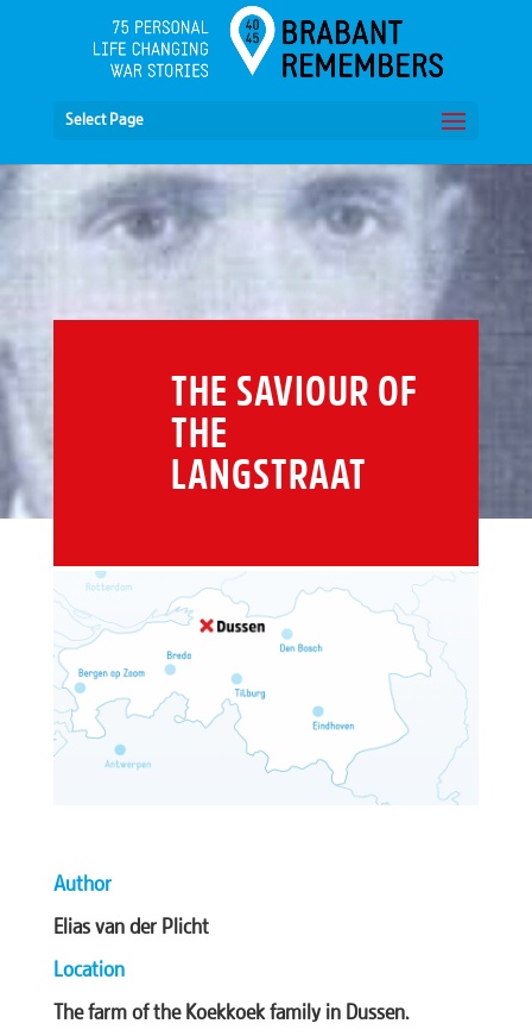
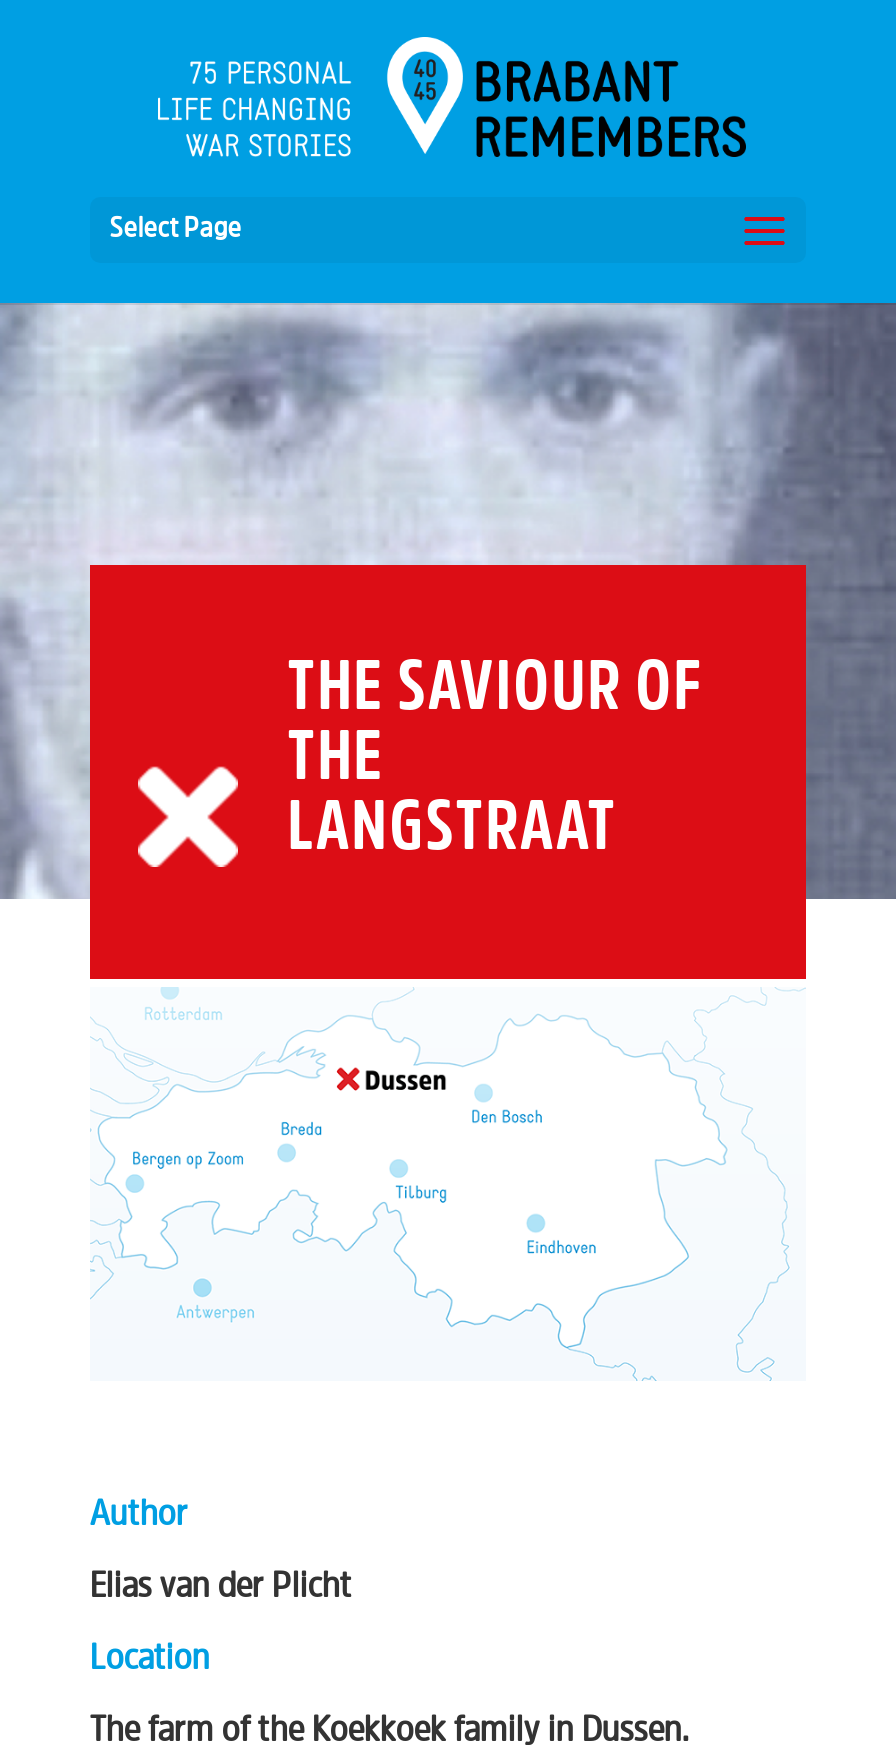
none -> [136,765,240,869] [image]

